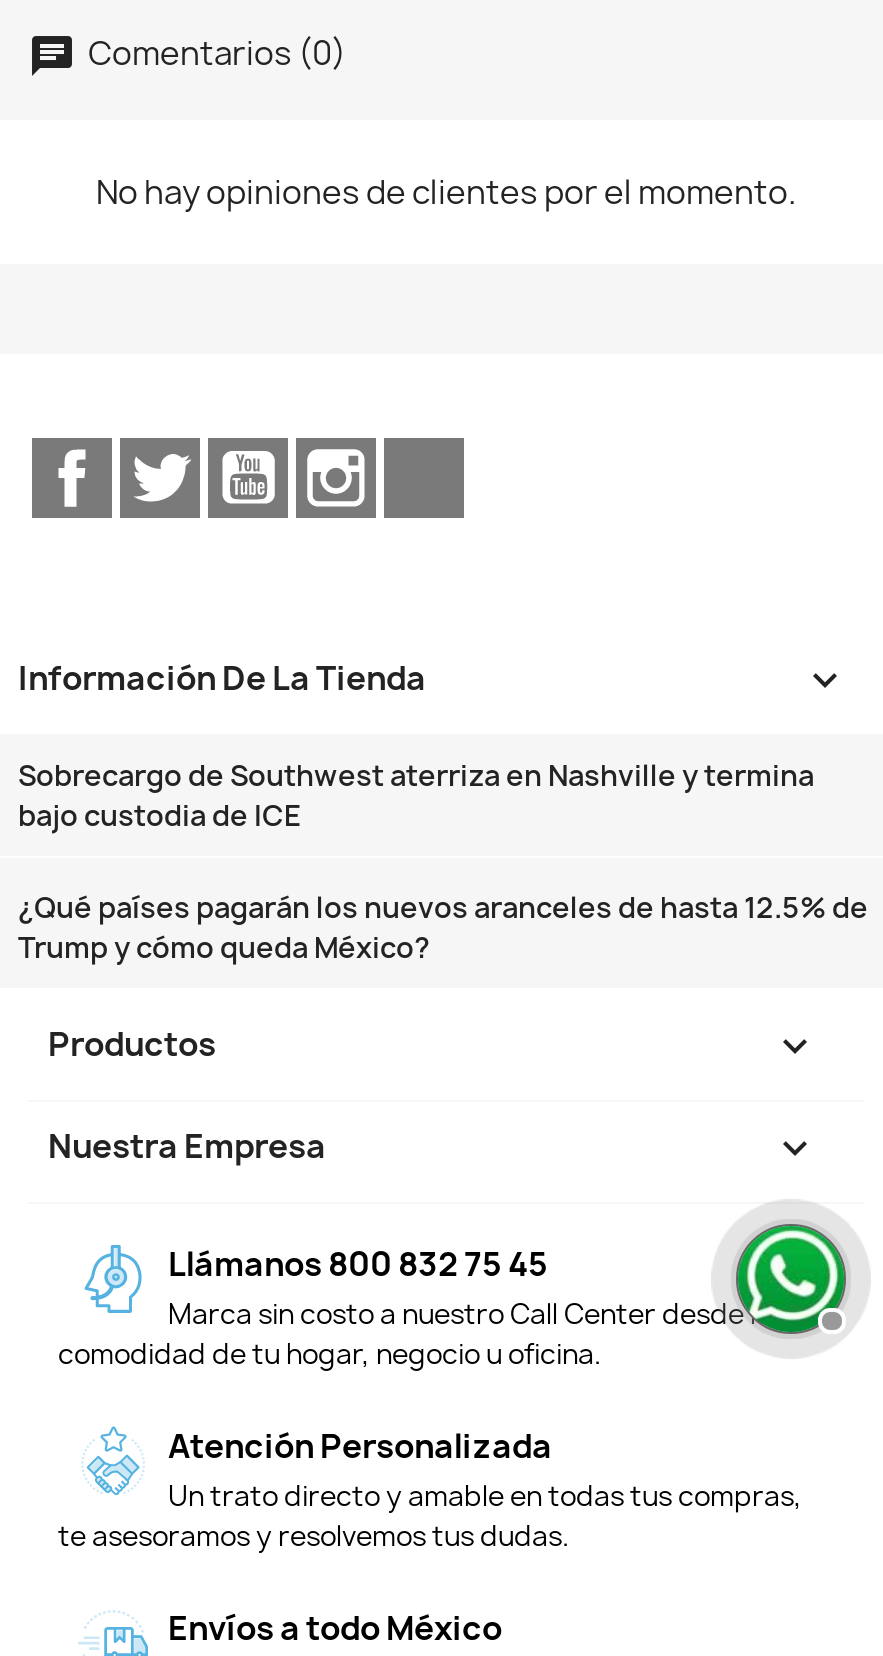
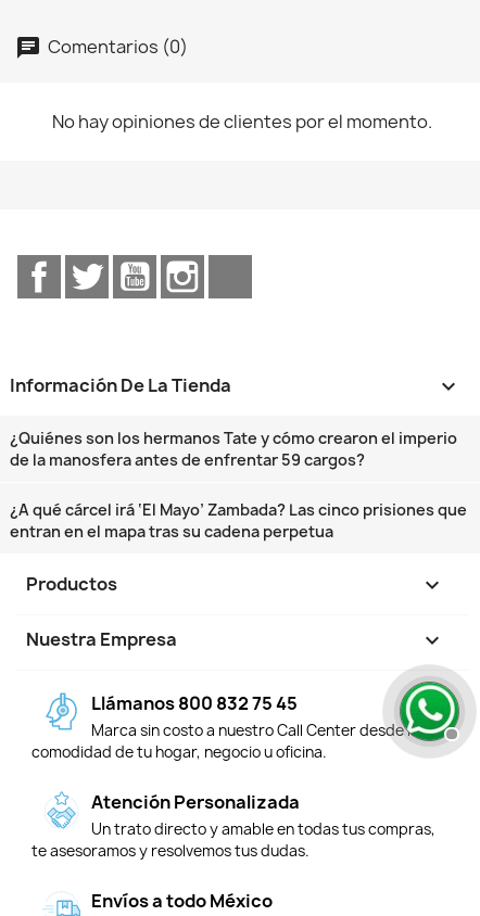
[18,756,814,834] Sobrecargo de Southwest aterriza en Nashville y termina | bajo custodia de ICE -> [10,427,457,470] ¿Quiénes son los hermanos Tate y cómo crearon el imperio | de la manosfera antes de enfrentar 59 cargos?
[18,888,868,966] ¿Qué países pagarán los nuevos aranceles de hasta 12.5% de | Trump y cómo queda México? -> [10,499,467,541] ¿A qué cárcel irá ‘El Mayo’ Zambada? Las cinco prisiones que | entran en el mapa tras su cadena perpetua

